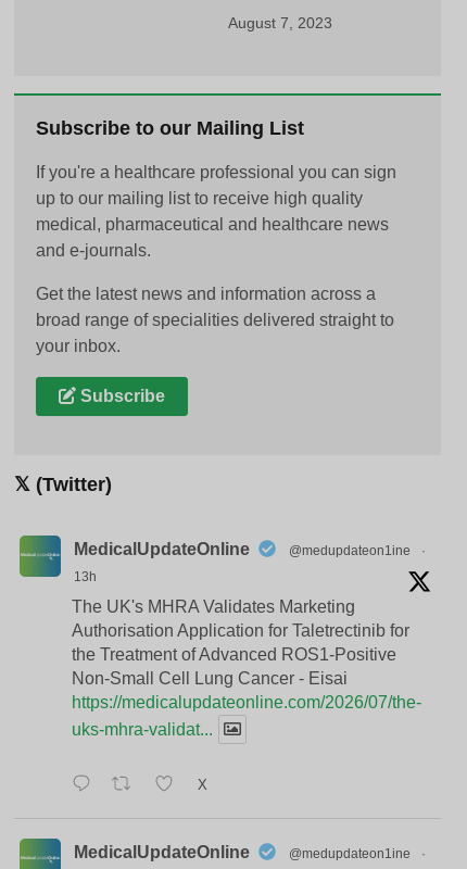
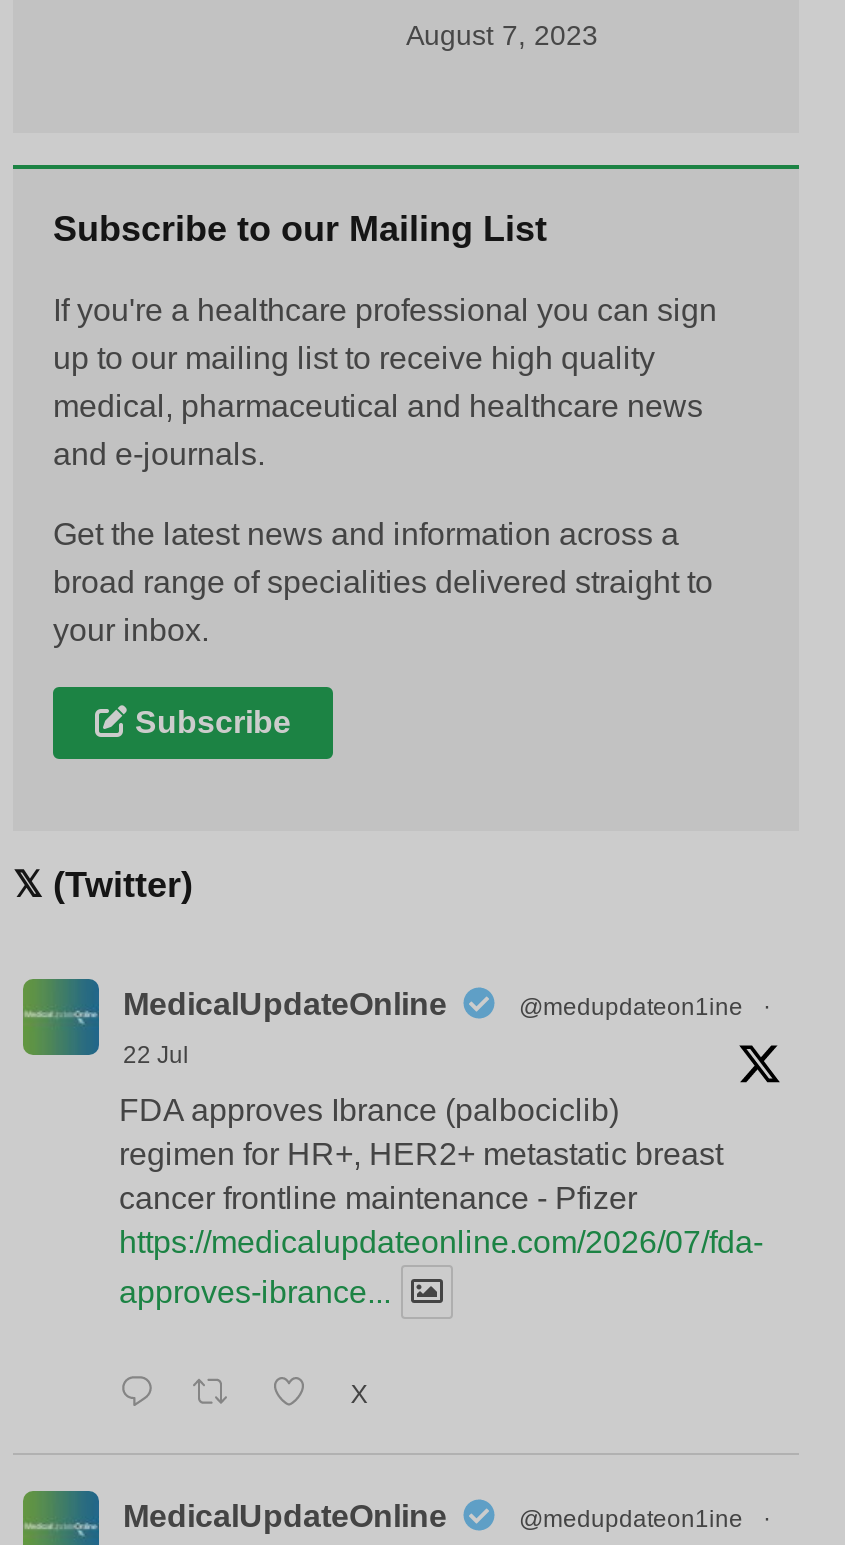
[74,570,97,585] 13h -> [123,1042,189,1070] 22 Jul
[72,598,421,712] The UK's MHRA Validates Marketing | Authorisation Application for Taletrectinib for | the Treatment of Advanced ROS1-Positive | Non-Small Cell Lung Cancer - Eisai | https://medicalupdateonline.com/2026/07/the- -> [119,1094,763,1260] FDA approves Ibrance (palbociclib) | regimen for HR+, HER2+ metastatic breast | cancer frontline maintenance - Pfizer | https://medicalupdateonline.com/2026/07/fda-
[72,721,213,739] uks-mhra-validat... -> [119,1276,391,1310] approves-ibrance...

